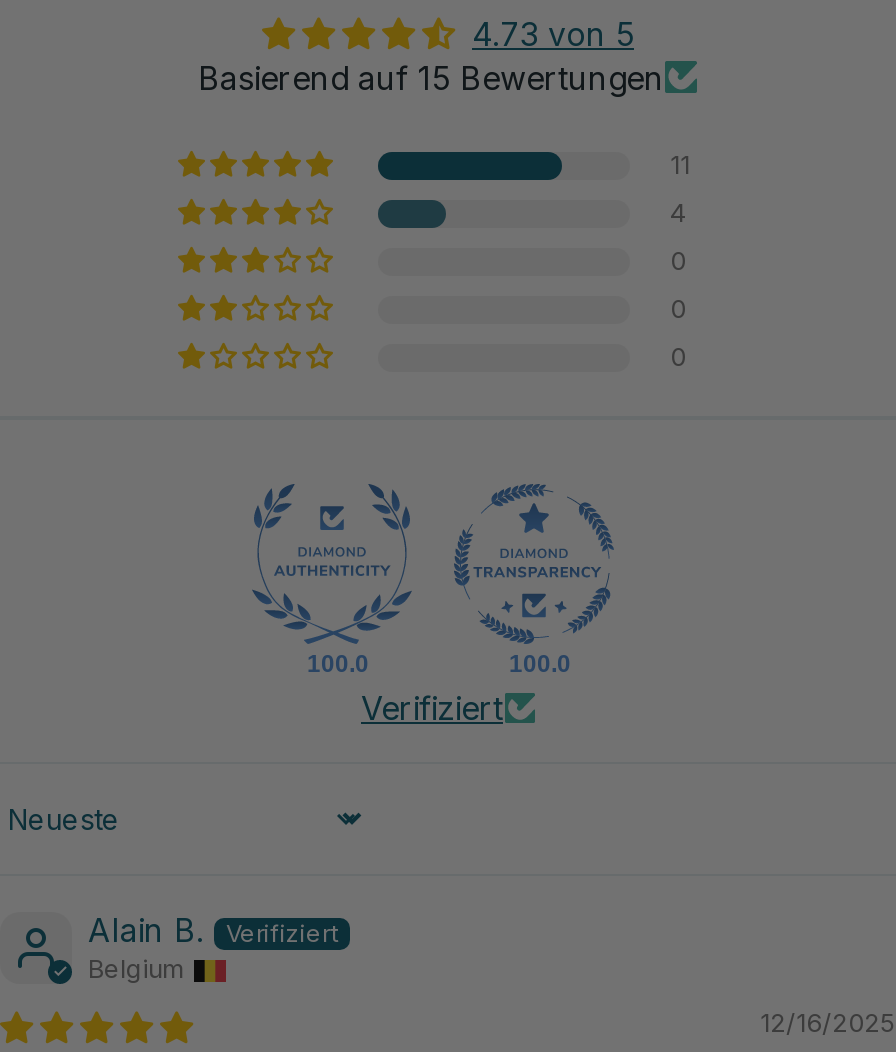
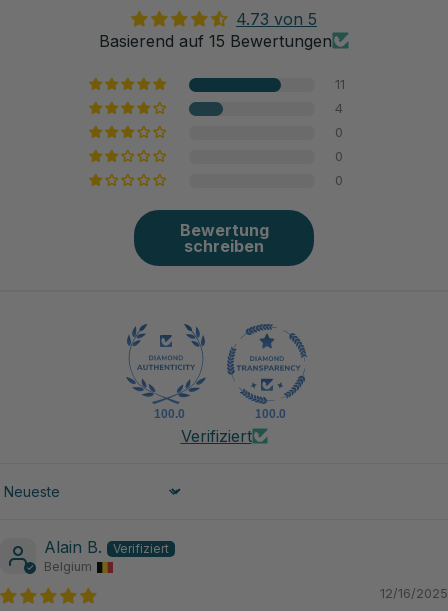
none -> [179,220,268,256] Bewertung | schreiben

